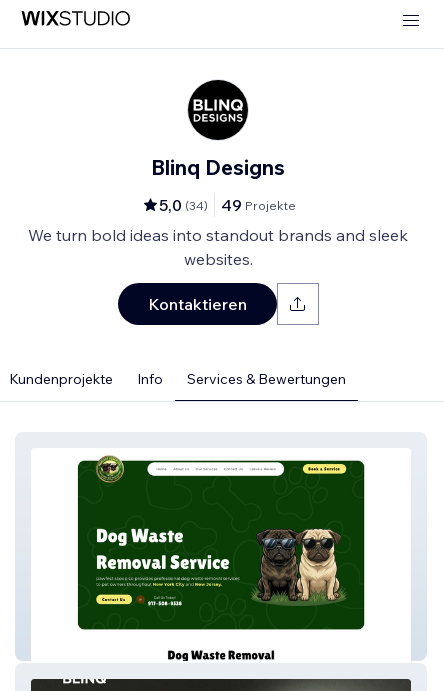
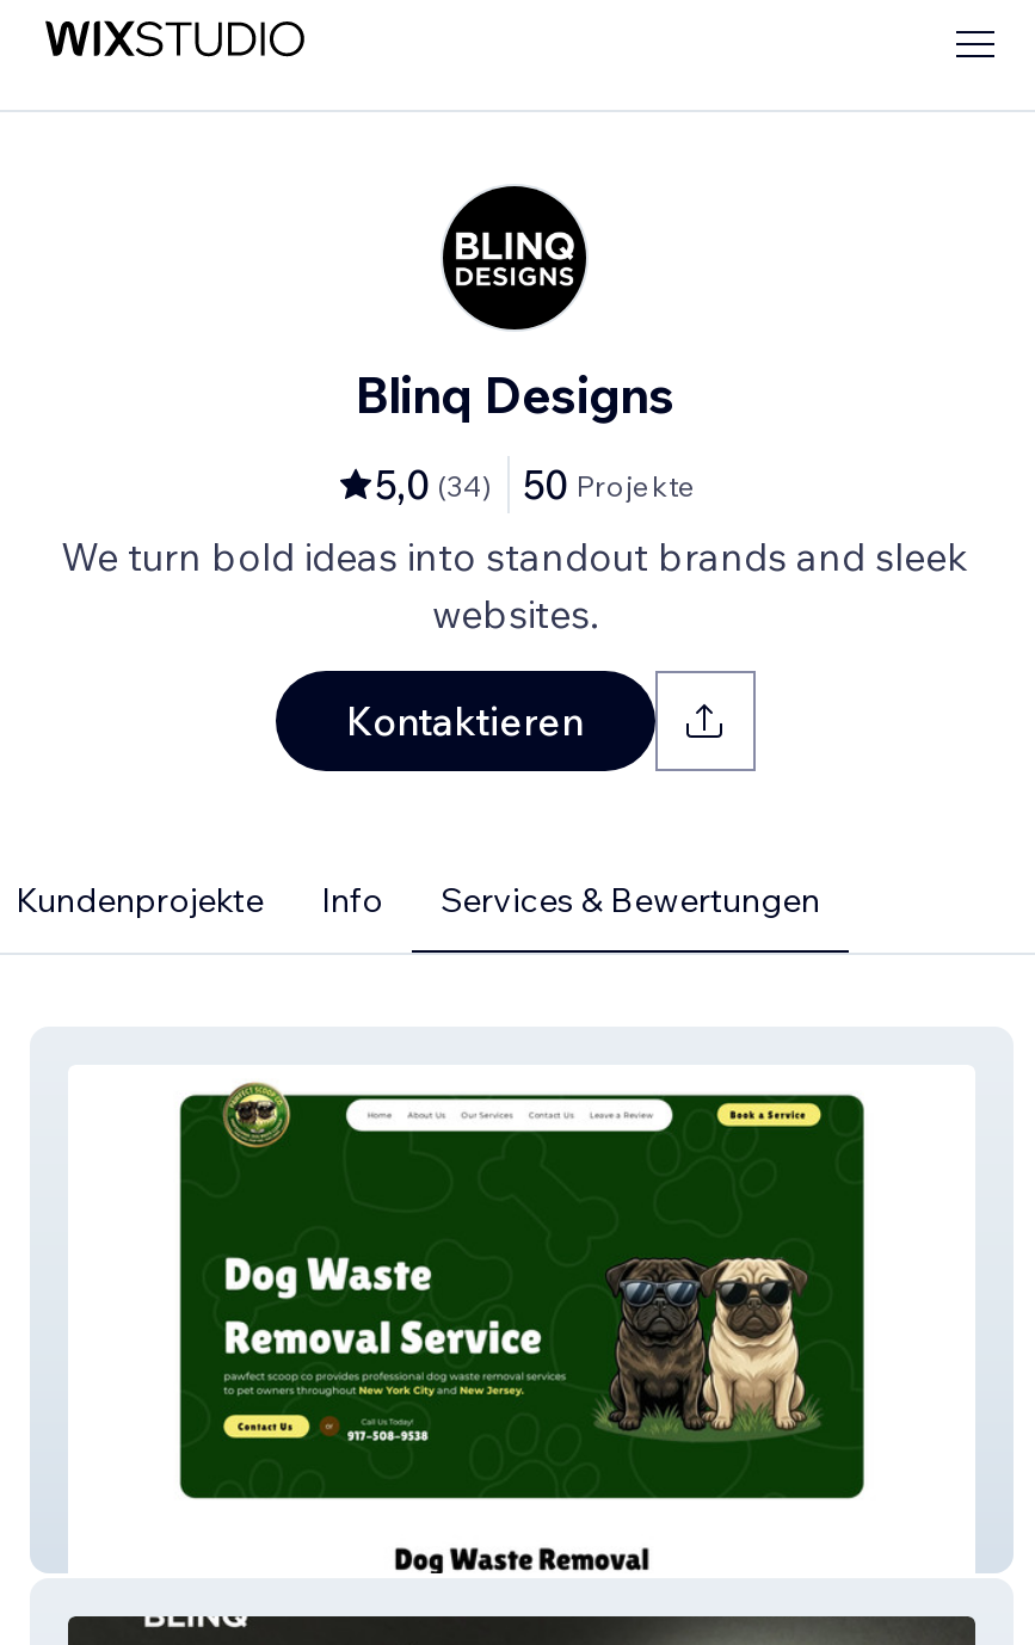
[158,195,295,215] 5,0 (34) 49 Projekte -> [375,461,697,509] 5,0 (34) 50 Projekte

